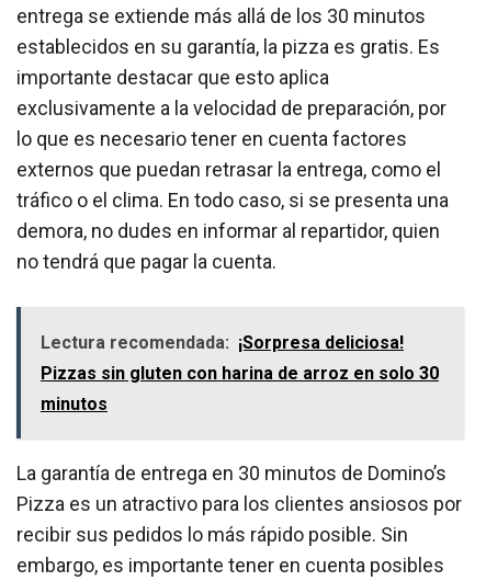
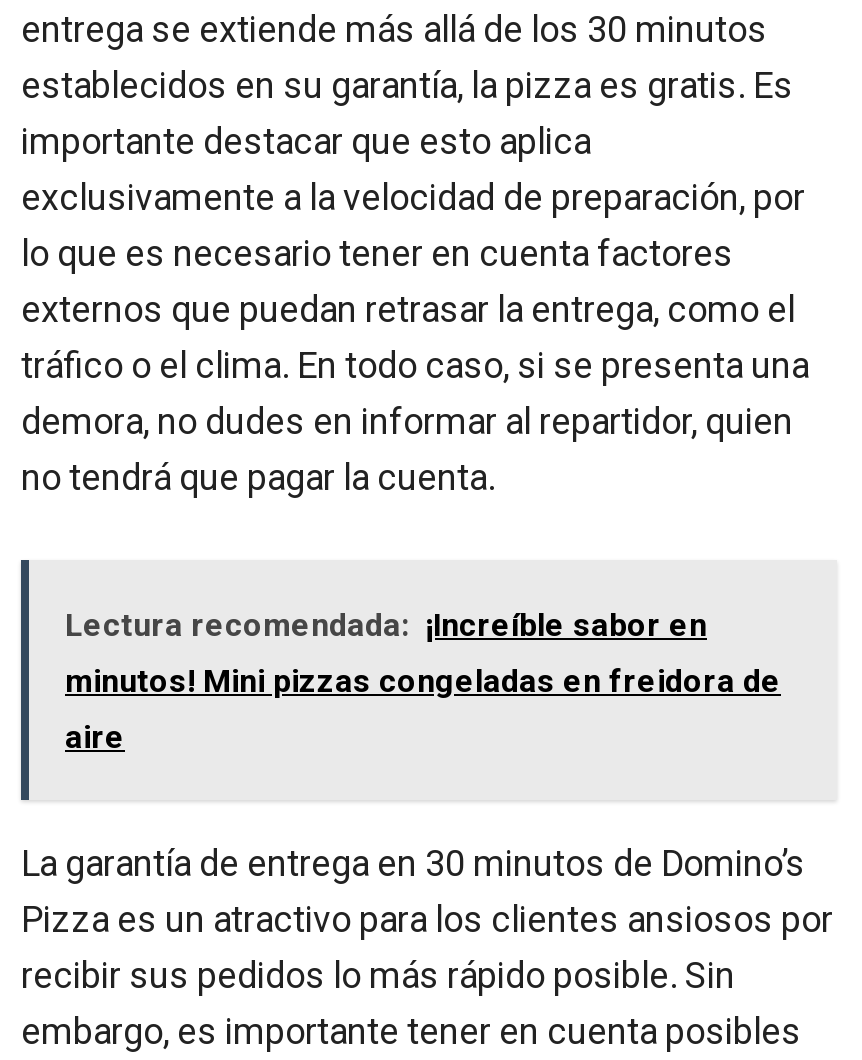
[41,332,404,352] Lectura recomendada: ¡Sorpresa deliciosa! -> [65,605,707,643] Lectura recomendada: ¡Increíble sabor en
[41,362,439,383] Pizzas sin gluten con harina de arroz en solo 30 -> [65,661,781,699] minutos! Mini pizzas congeladas en freidora de
[41,393,108,414] minutos -> [65,717,125,755] aire

